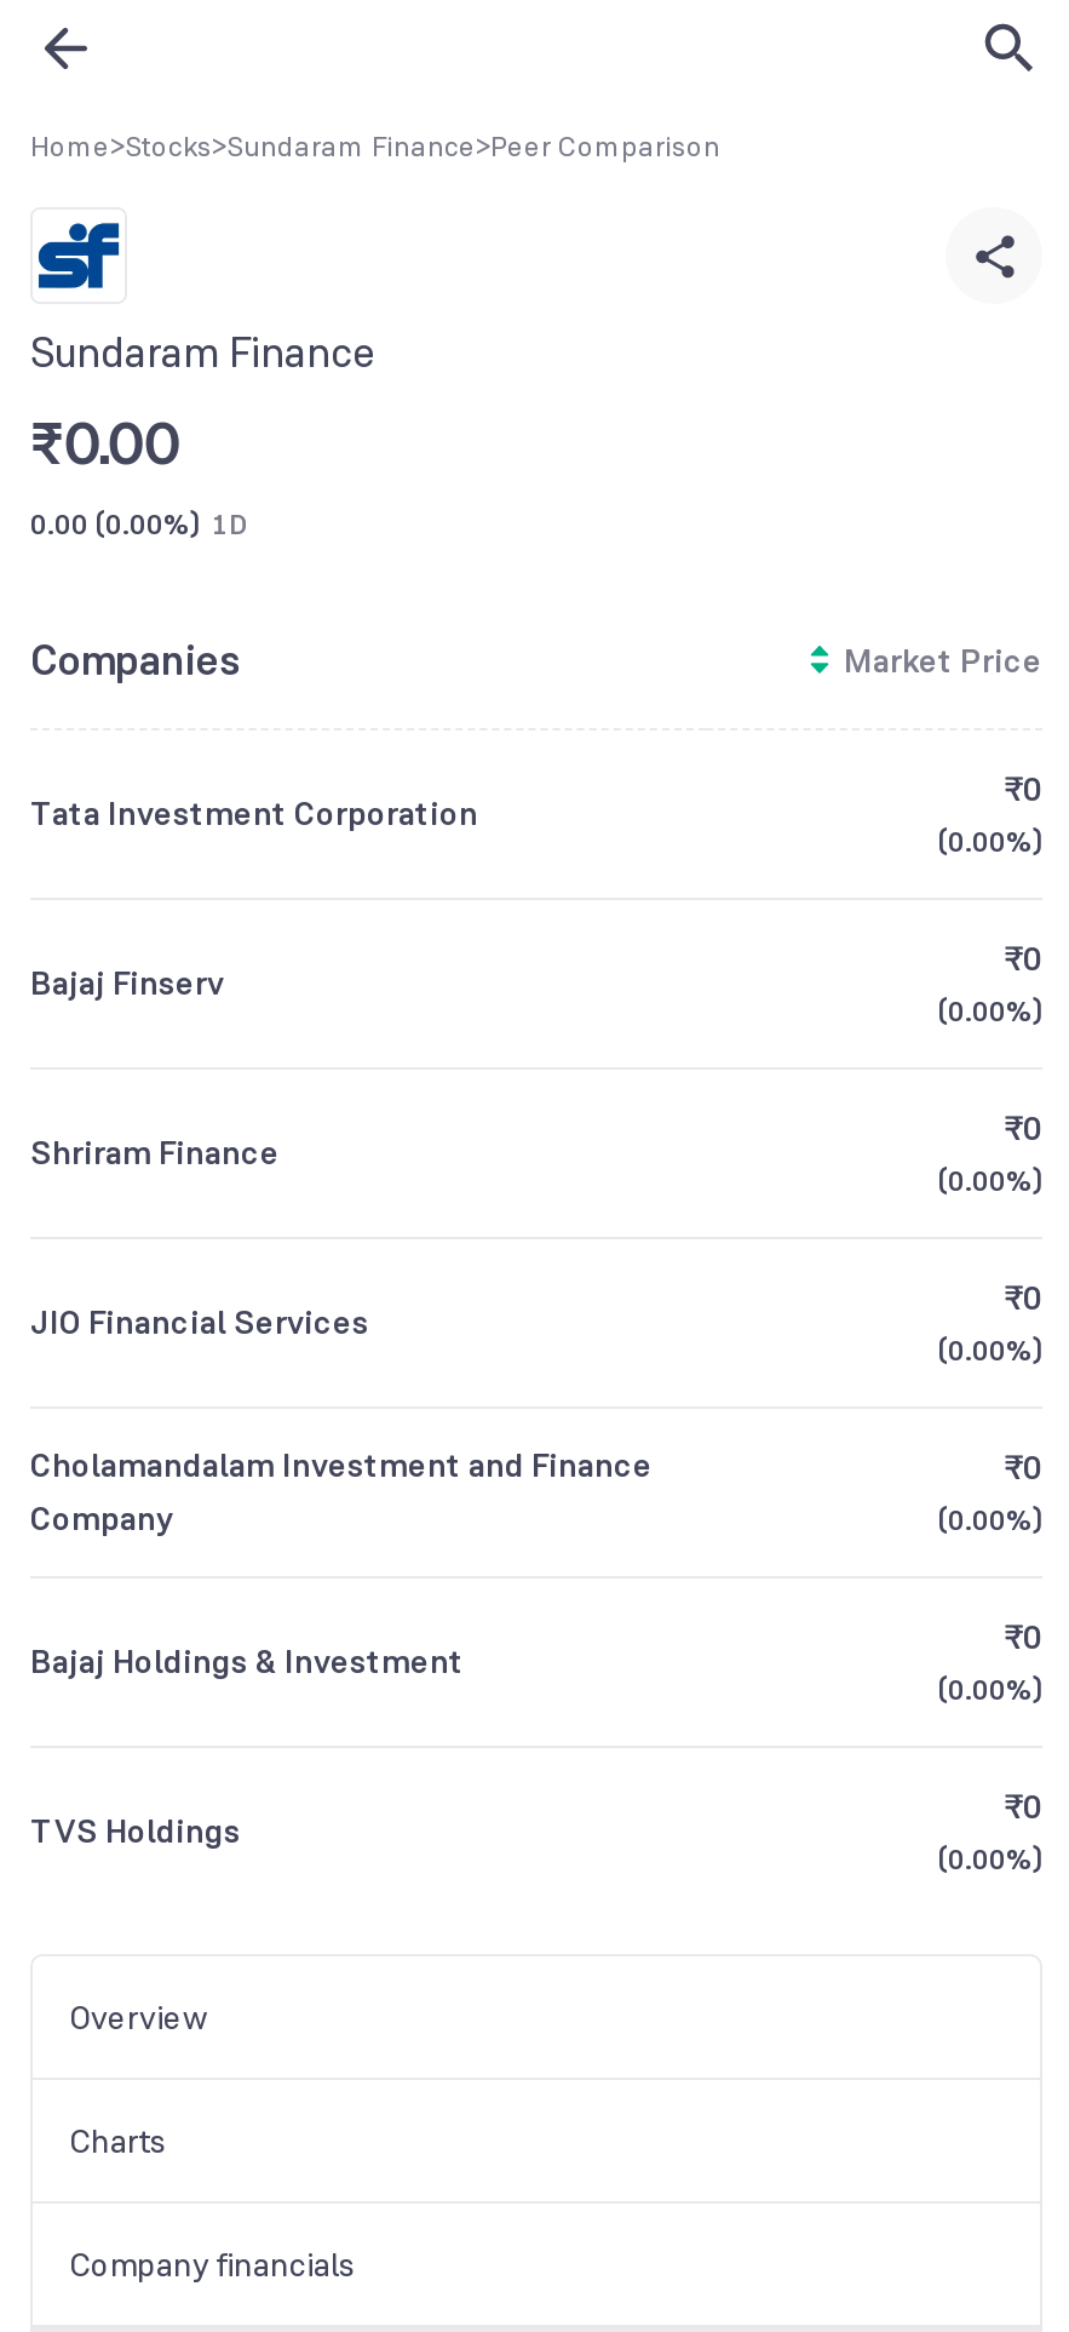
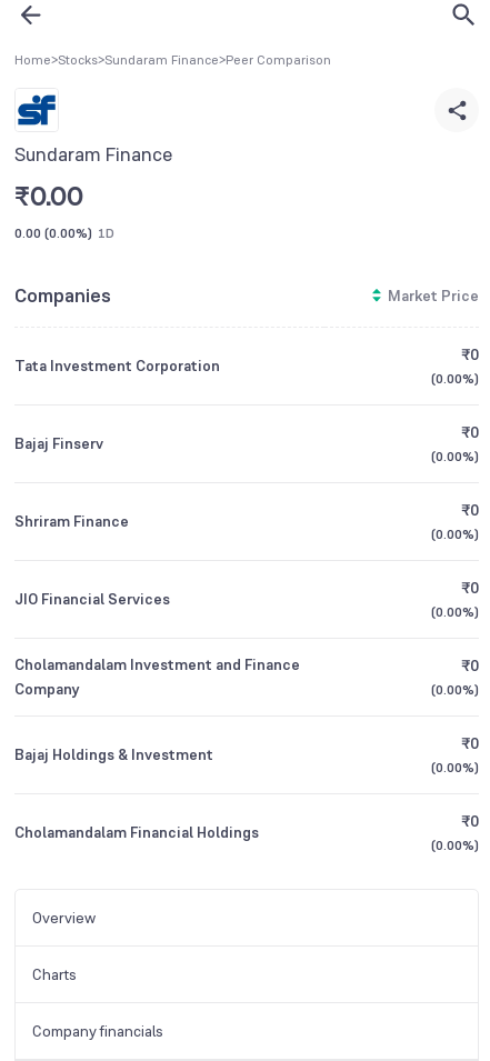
[30,1809,241,1852] TVS Holdings -> [14,822,259,842] Cholamandalam Financial Holdings

